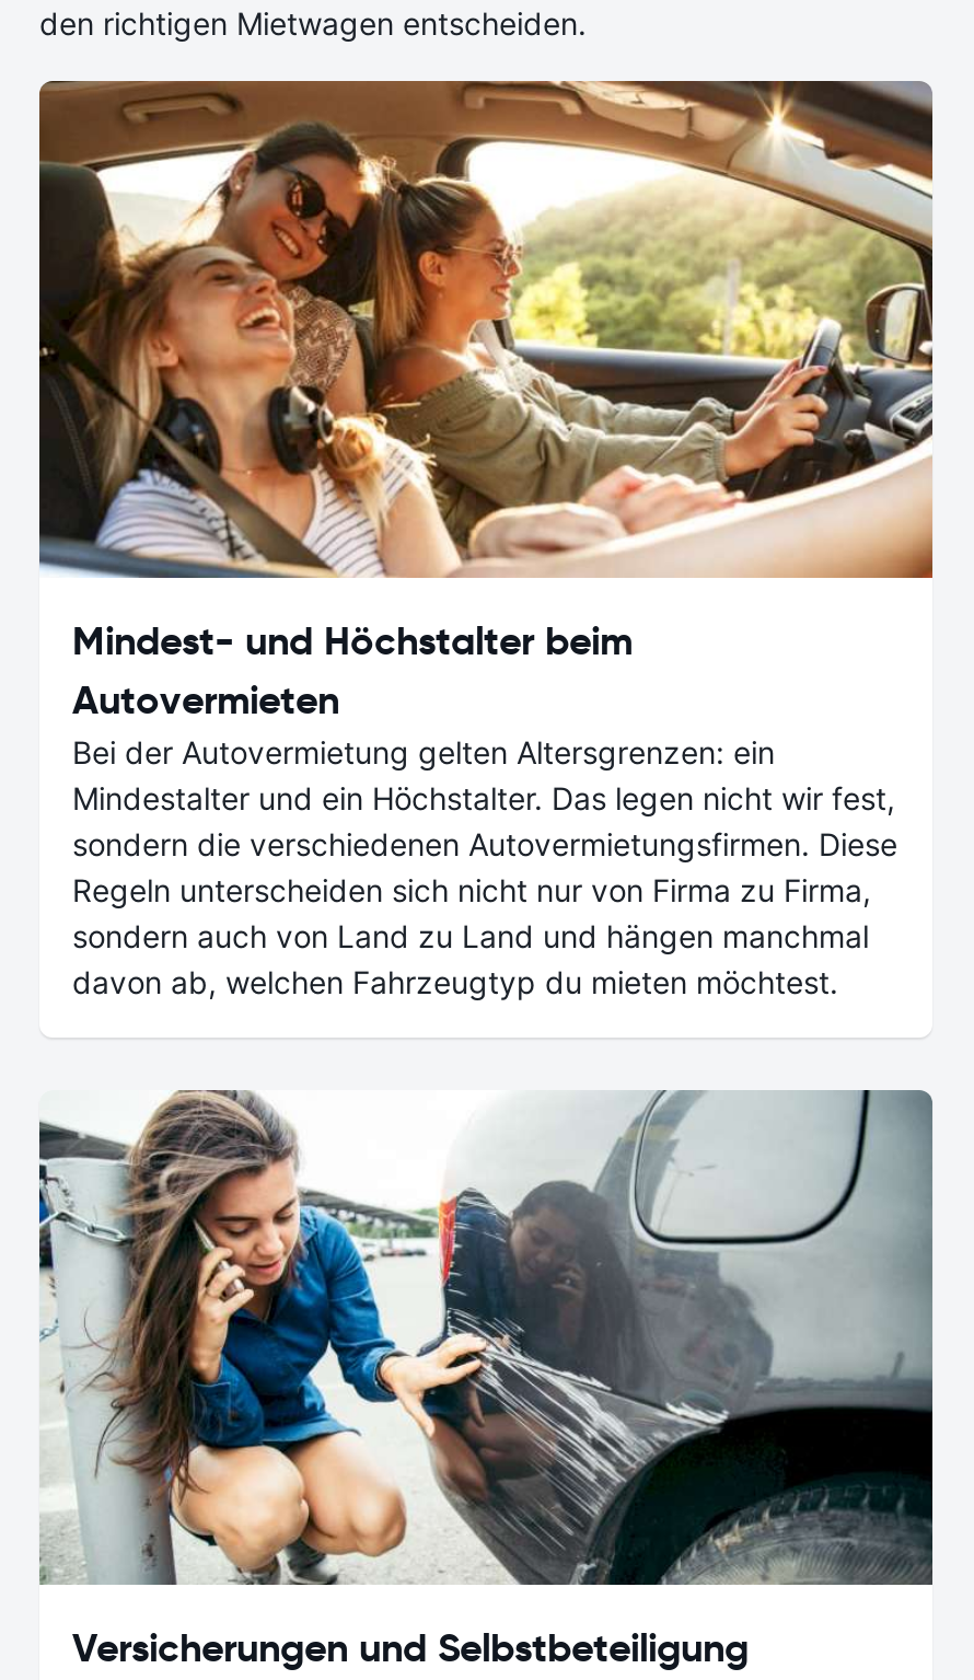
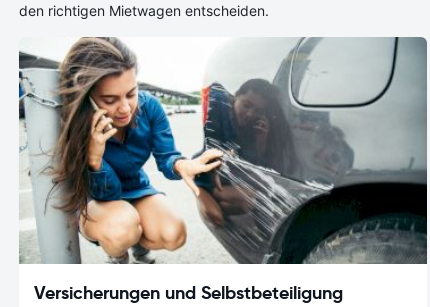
[37,79,935,1000] [image] | Mindest- und Höchstalter beim | Autovermieten | Bei der Autovermietung gelten Altersgrenzen: ein | Mindestalter und ein Höchstalter. Das legen nicht wir fest, | sondern die verschiedenen Autovermietungsfirmen. Diese | Regeln unterscheiden sich nicht nur von Firma zu Firma, | sondern auch von Land zu Land und hängen manchmal | davon ab, welchen Fahrzeugtyp du mieten möchtest. -> none

